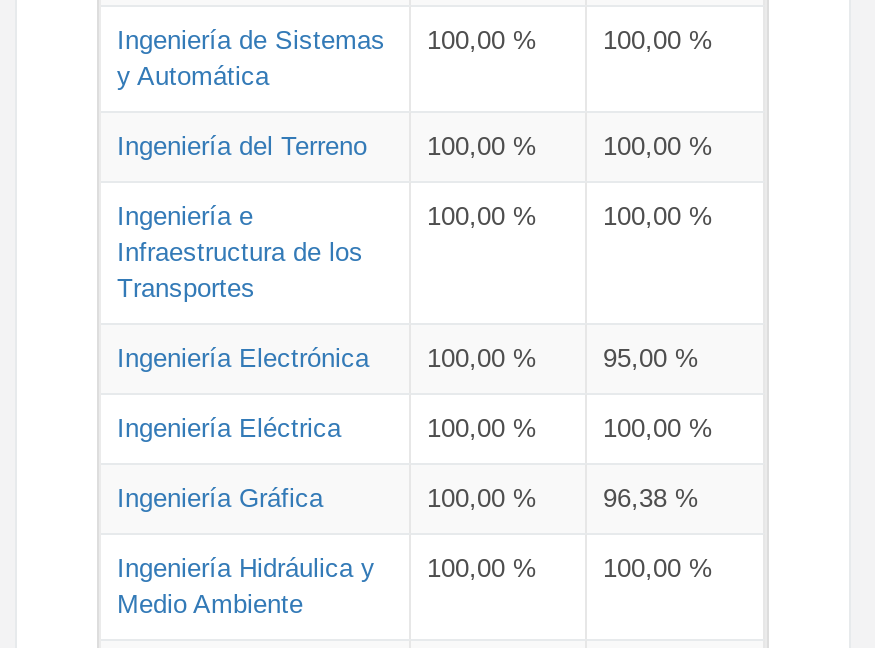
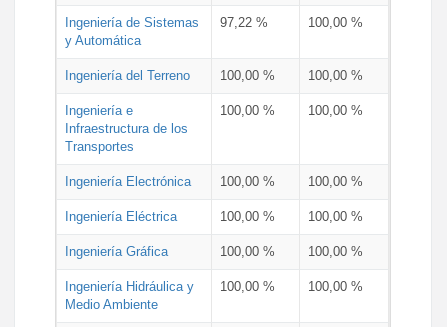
[117,24,537,54] Ingeniería de Sistemas 100,00 % -> [65,14,268,29] Ingeniería de Sistemas 97,22 %
[603,342,699,372] 95,00 % -> [308,173,363,188] 100,00 %
[603,482,699,512] 96,38 % -> [308,243,363,258] 100,00 %

